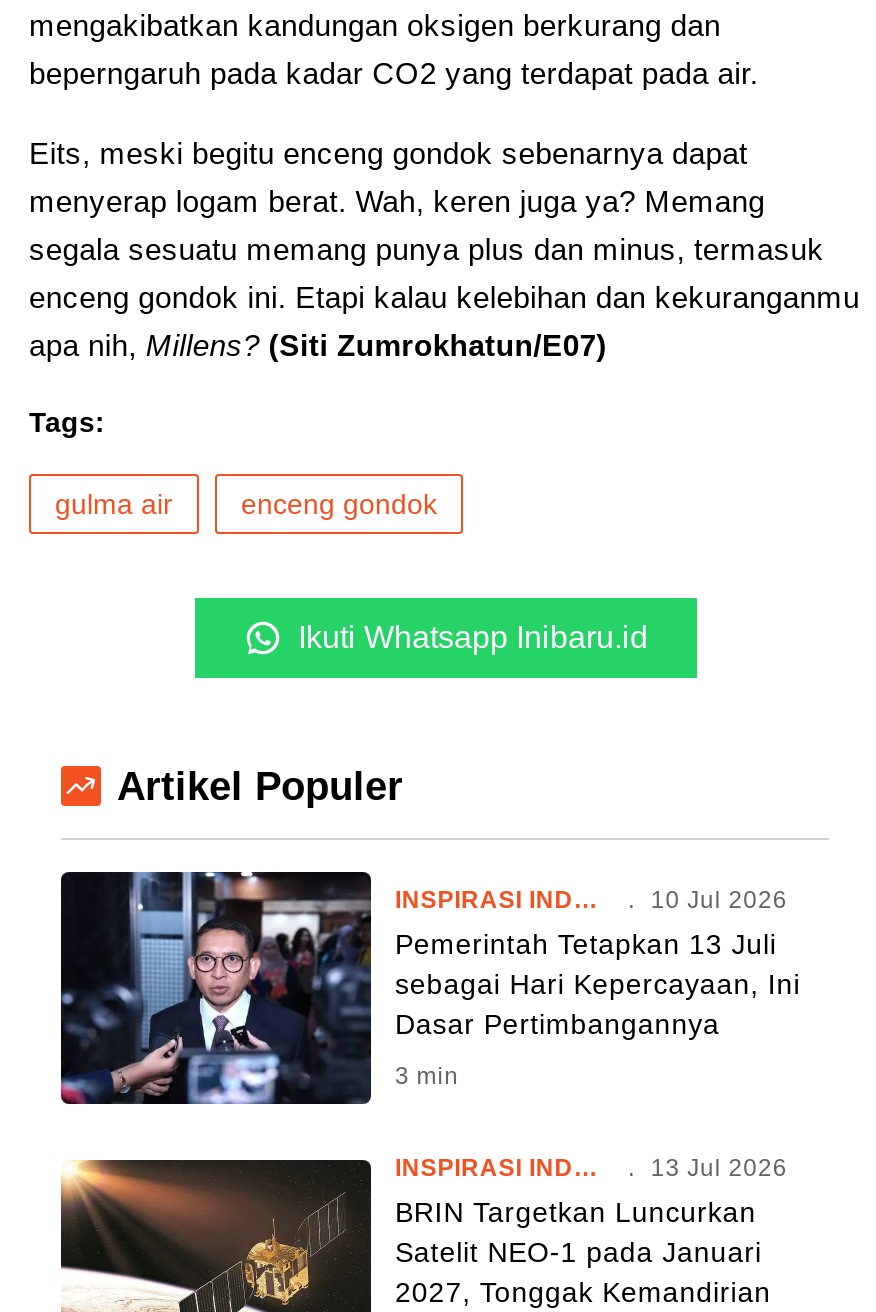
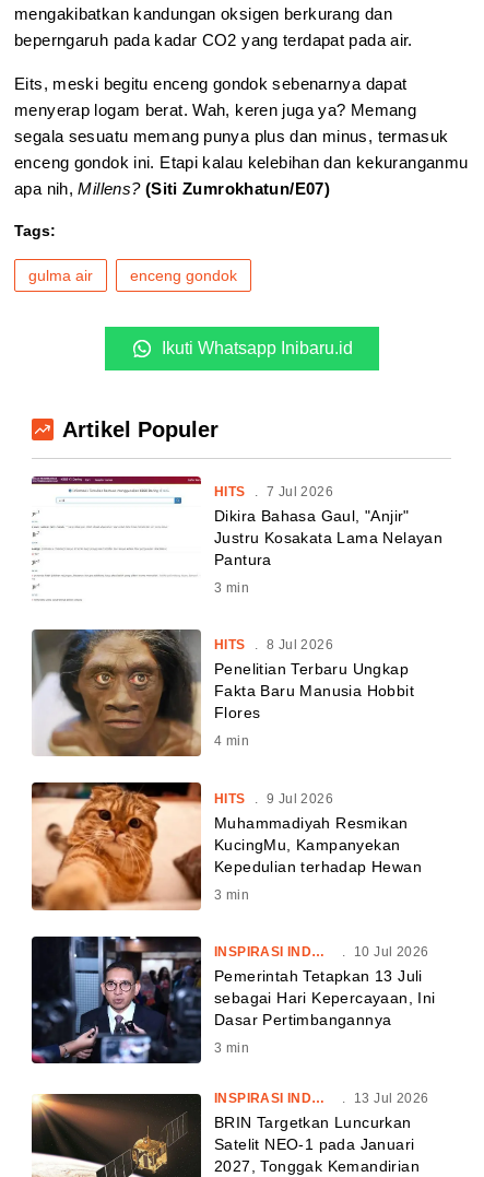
none -> [31,475,443,596] [image] | HITS . 7 Jul 2026 | Dikira Bahasa Gaul, "Anjir" | Justru Kosakata Lama Nelayan | Pantura | 3 min
none -> [31,628,414,757] [image] | HITS . 8 Jul 2026 | Penelitian Terbaru Ungkap | Fakta Baru Manusia Hobbit | Flores | 4 min
none -> [31,781,422,911] [image] | HITS . 9 Jul 2026 | Muhammadiyah Resmikan | KucingMu, Kampanyekan | Kepedulian terhadap Hewan | 3 min

